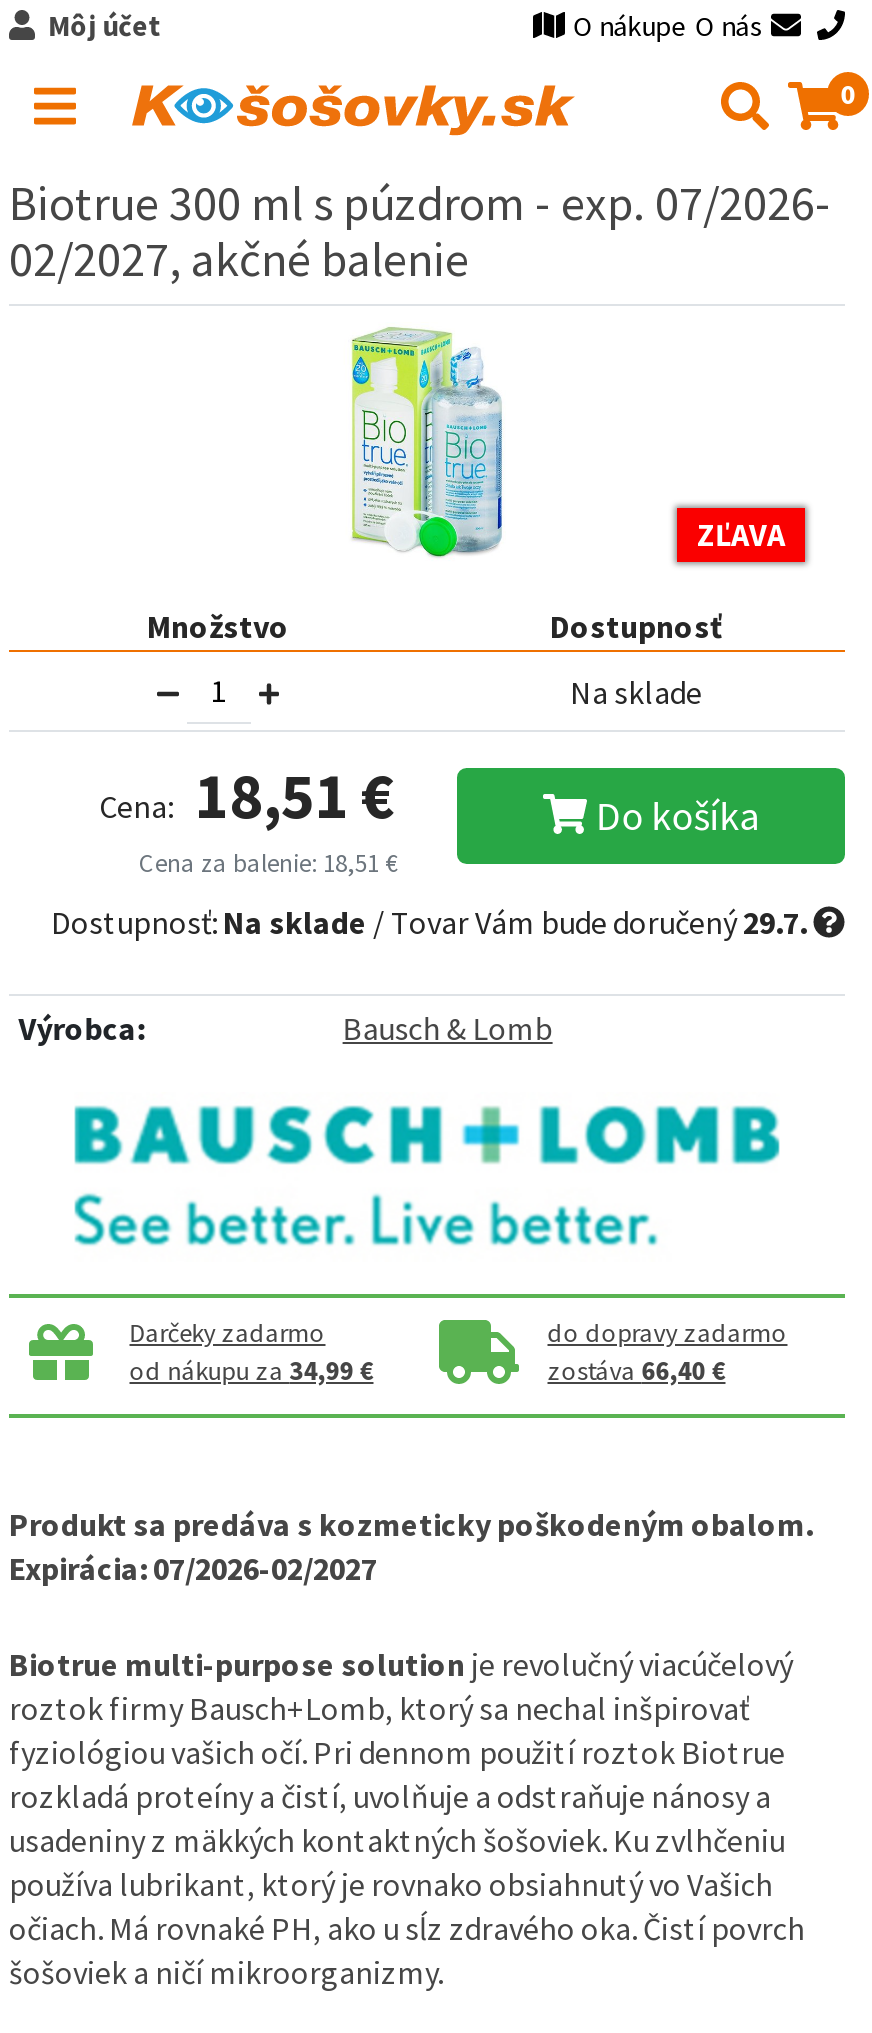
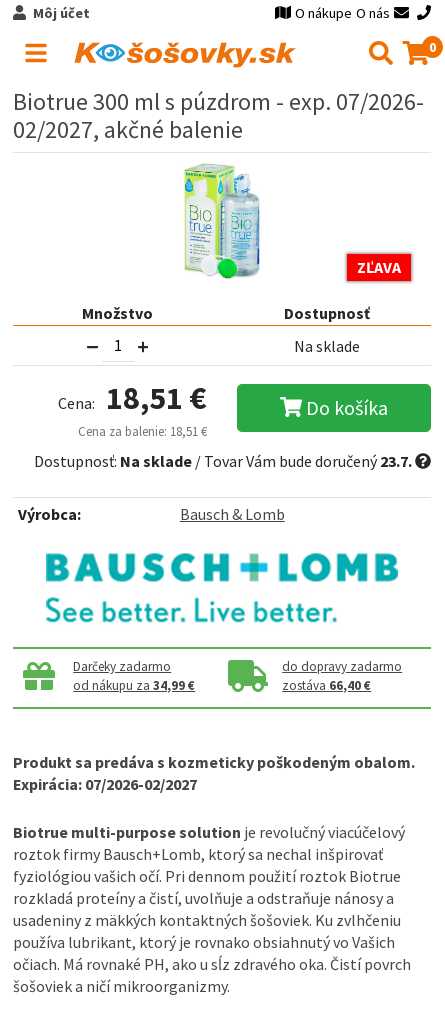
[51,903,807,943] Dostupnosť: Na sklade / Tovar Vám bude doručený29.7. -> [34,451,412,471] Dostupnosť: Na sklade / Tovar Vám bude doručený23.7.

